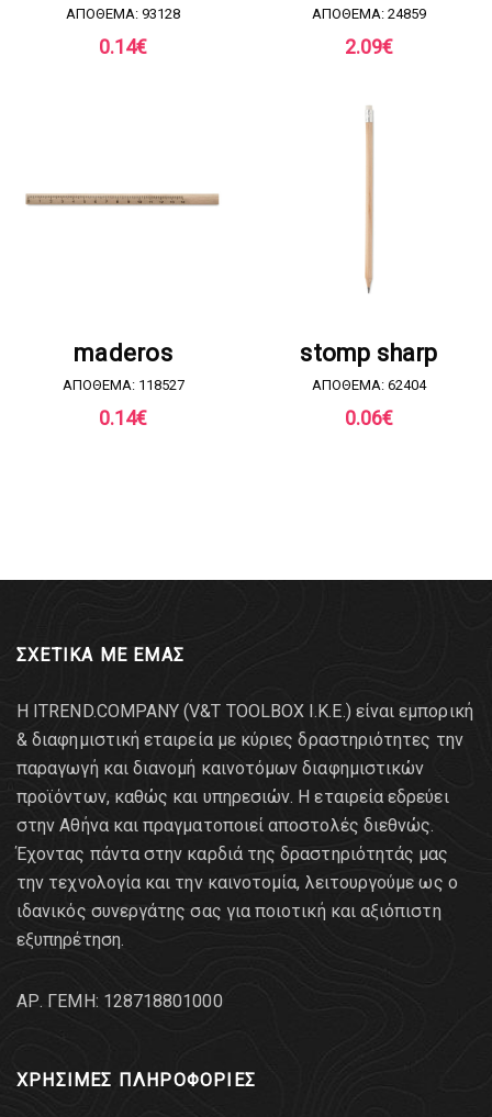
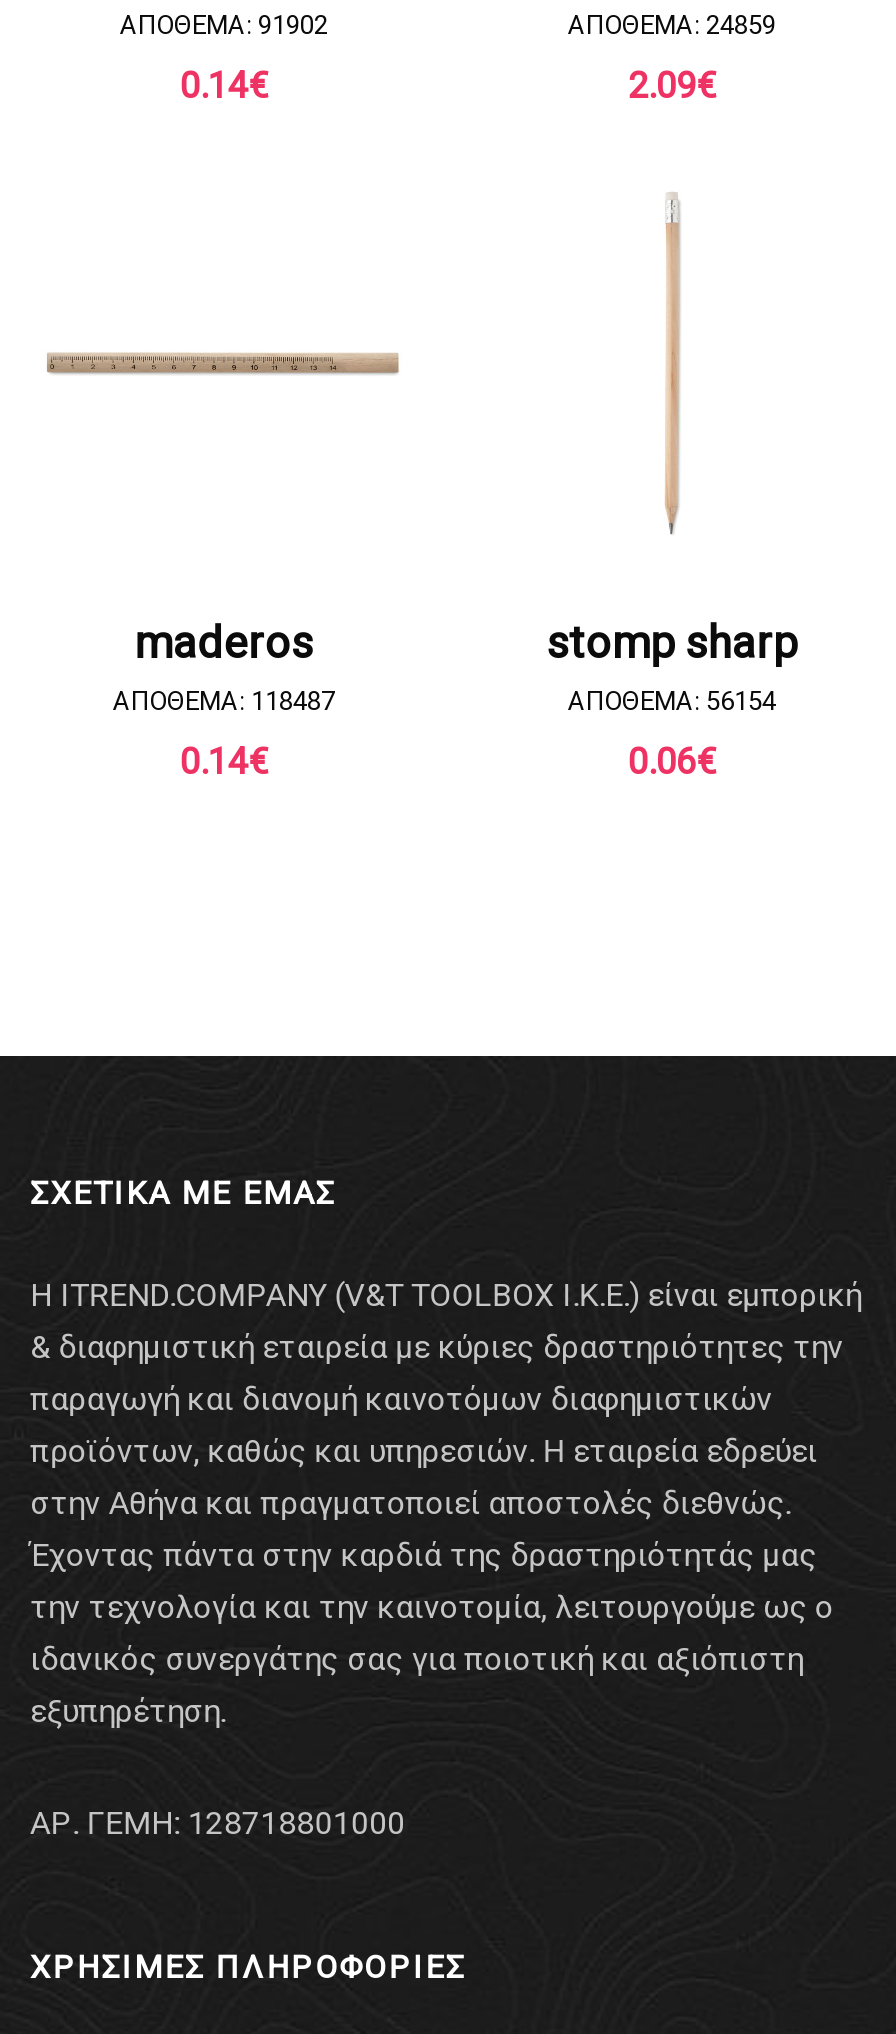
[66,5,180,22] ΑΠΟΘΕΜΑ: 93128 -> [120,10,328,40] ΑΠΟΘΕΜΑ: 91902
[62,376,184,393] ΑΠΟΘΕΜΑ: 118527 -> [113,685,335,715] ΑΠΟΘΕΜΑ: 118487
[312,376,426,393] ΑΠΟΘΕΜΑ: 62404 -> [568,685,776,715] ΑΠΟΘΕΜΑ: 56154

